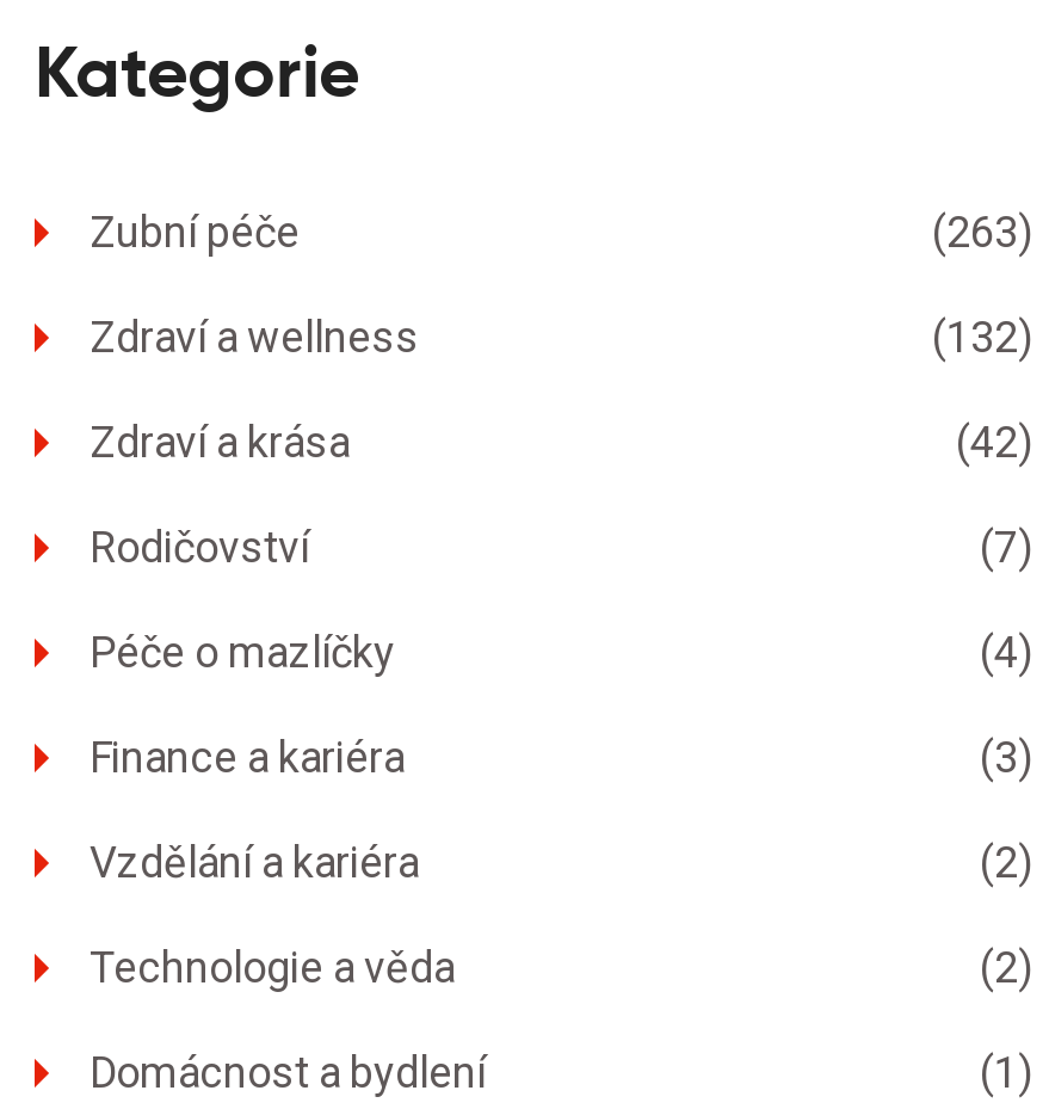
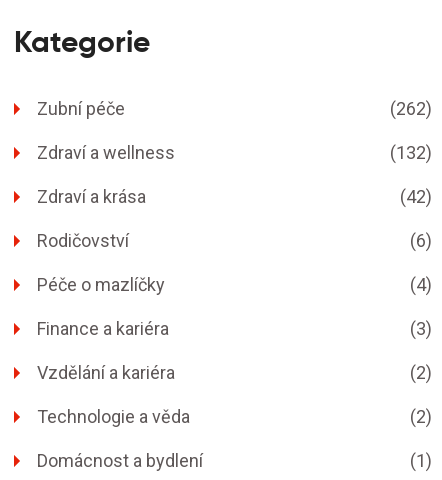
[932,207,1032,257] (263) -> [390,98,432,119] (262)
[980,522,1032,572] (7) -> [410,230,432,251] (6)

